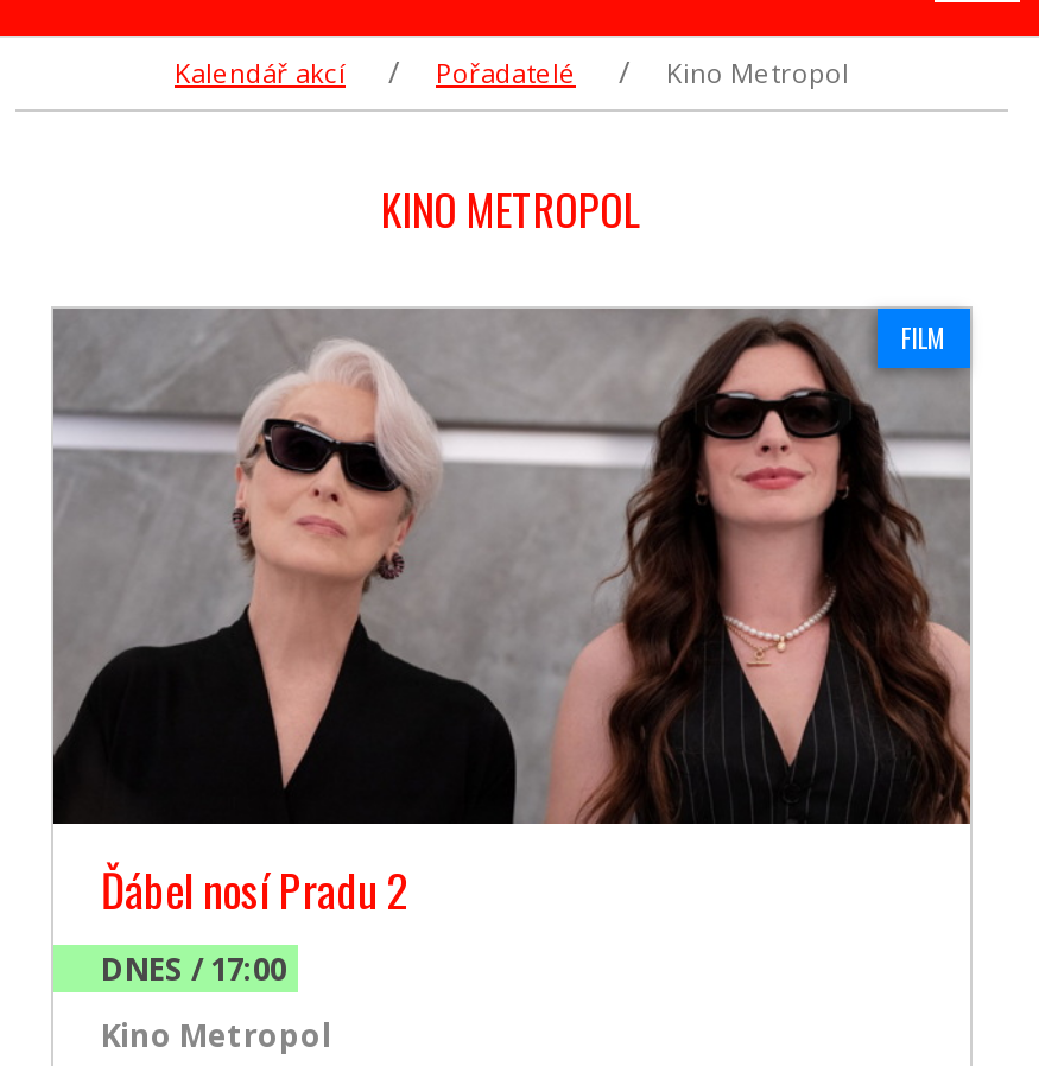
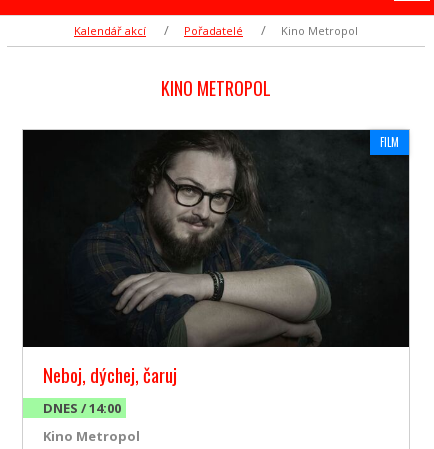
[51,306,973,990] [image] | Ďábel nosí Pradu 2 | DNES / 17:00 -> [22,130,410,417] [image] | Neboj, dýchej, čaruj | DNES / 14:00

